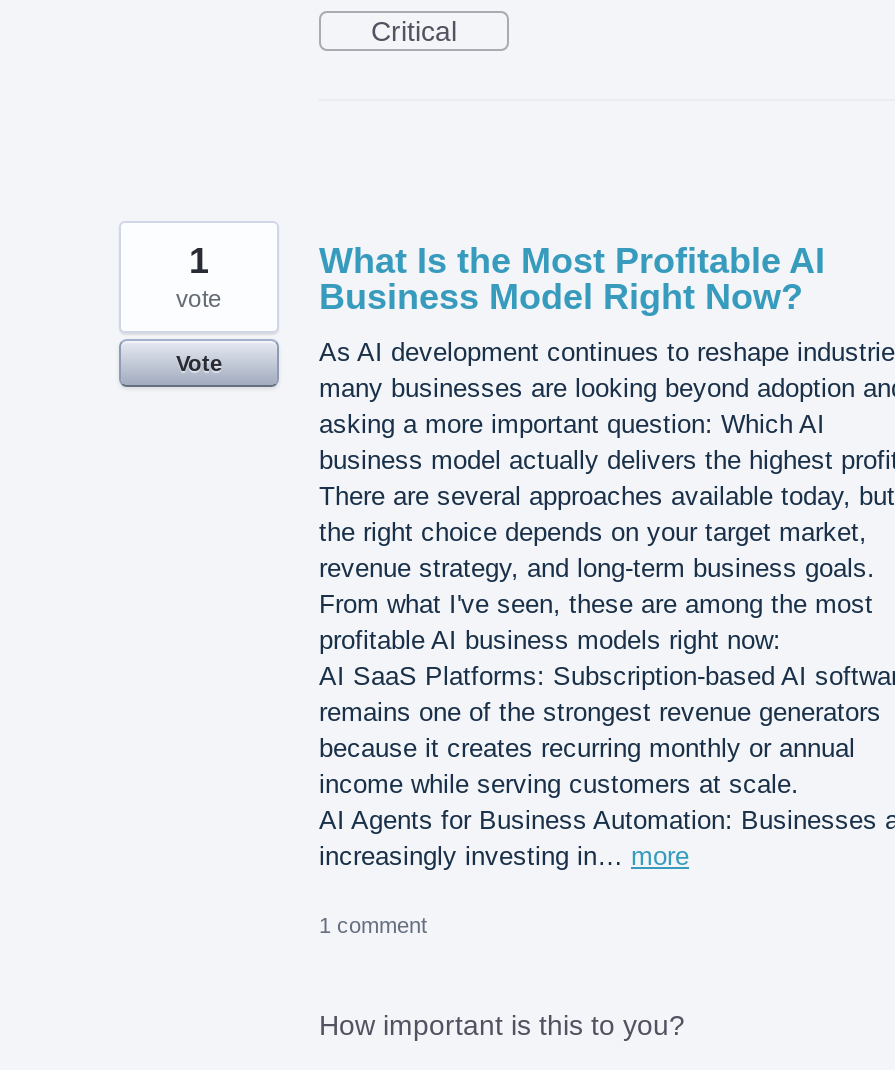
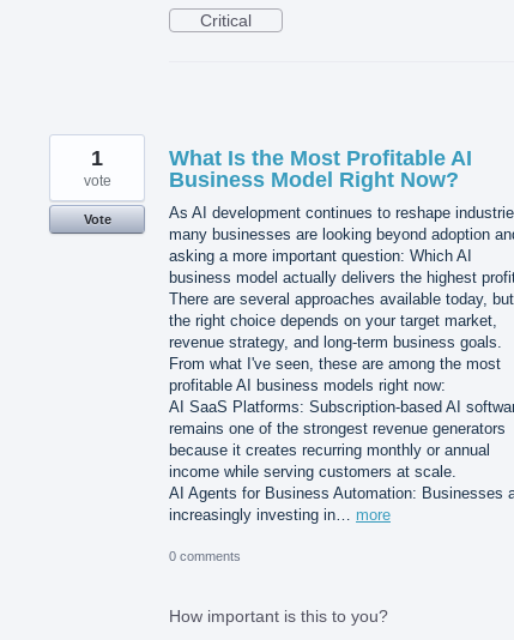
[319,913,427,937] 1 comment -> [169,549,241,563] 0 comments

